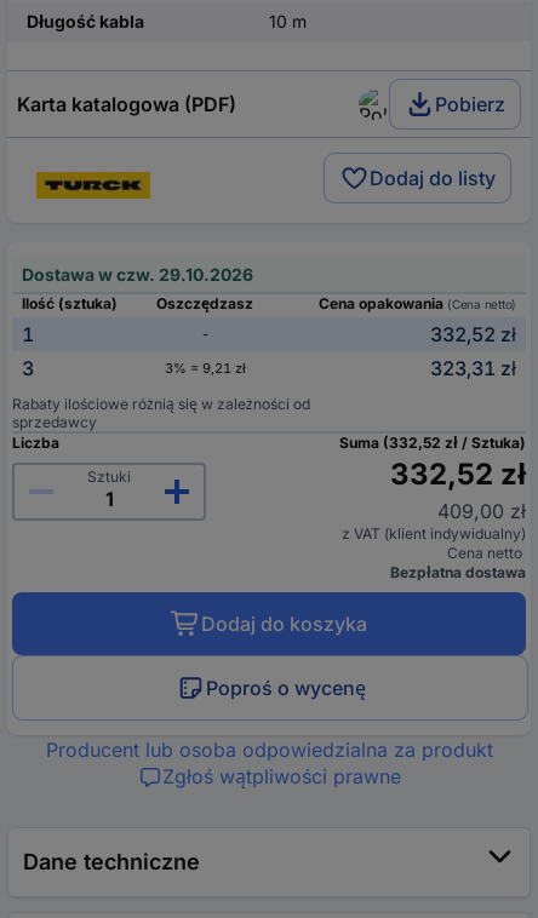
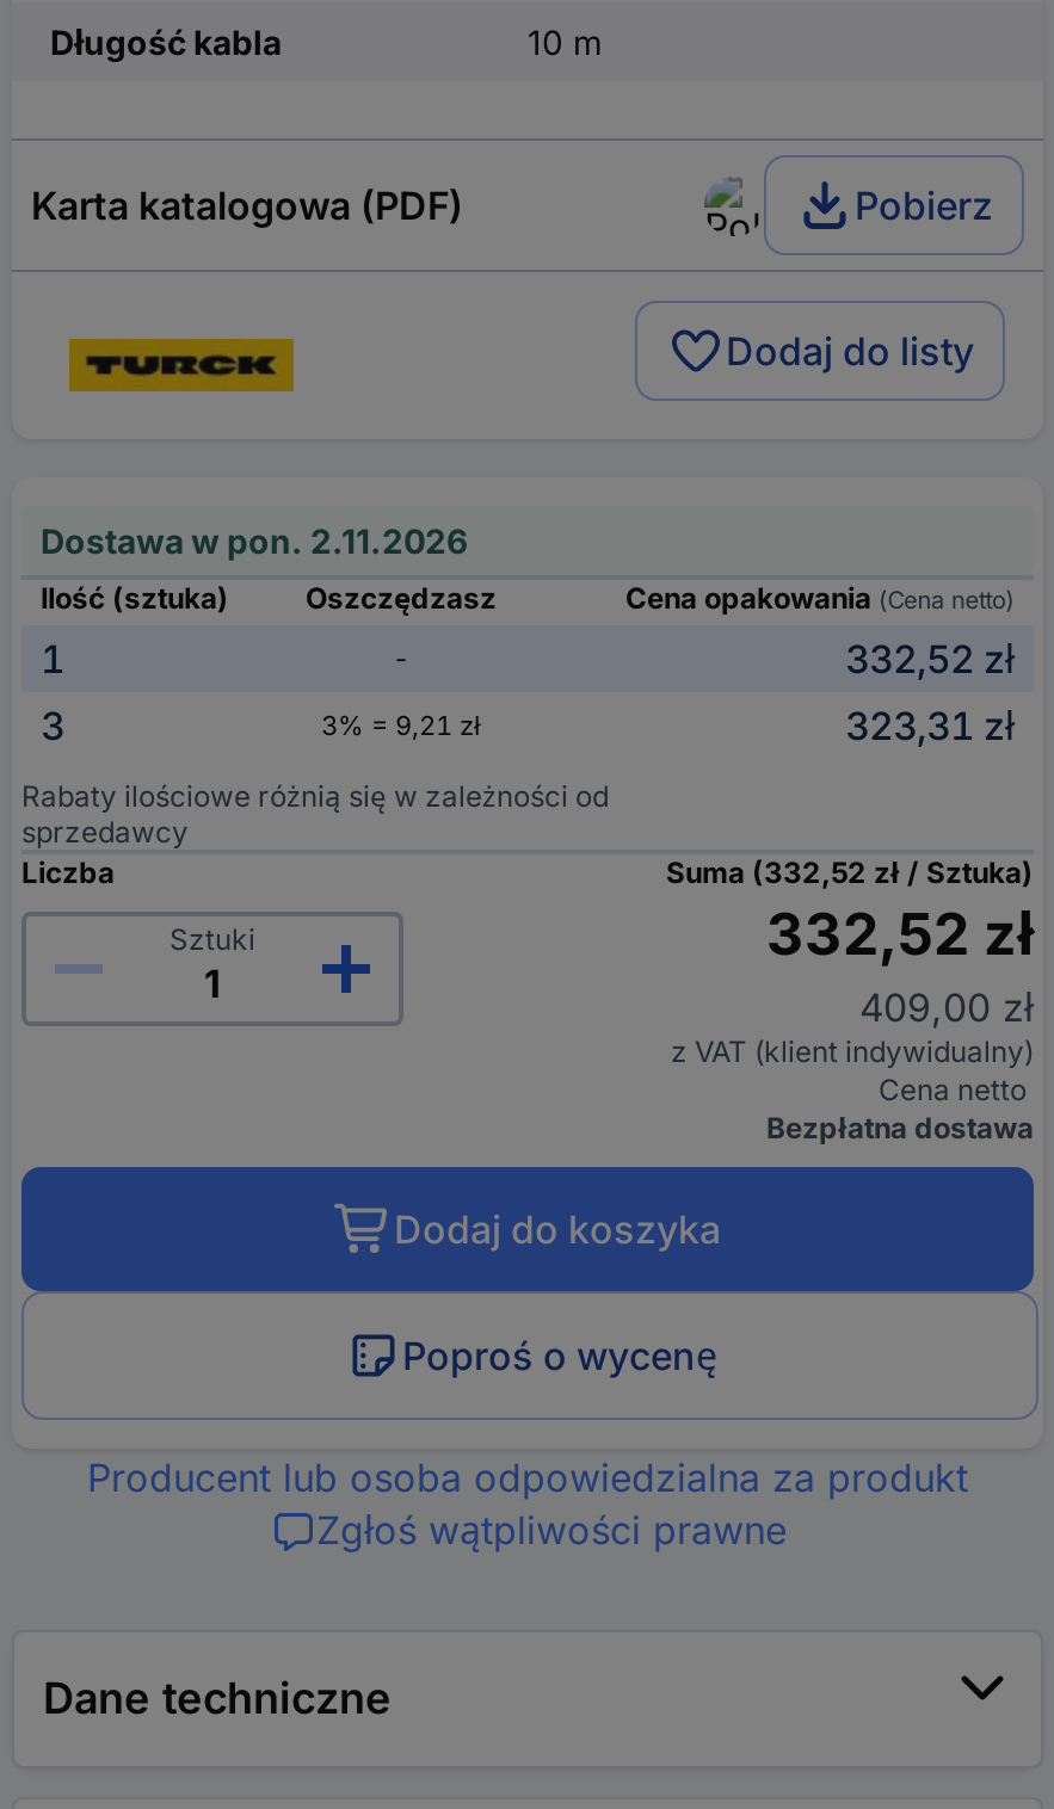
[22,264,253,285] Dostawa w czw. 29.10.2026 -> [41,521,468,561] Dostawa w pon. 2.11.2026

